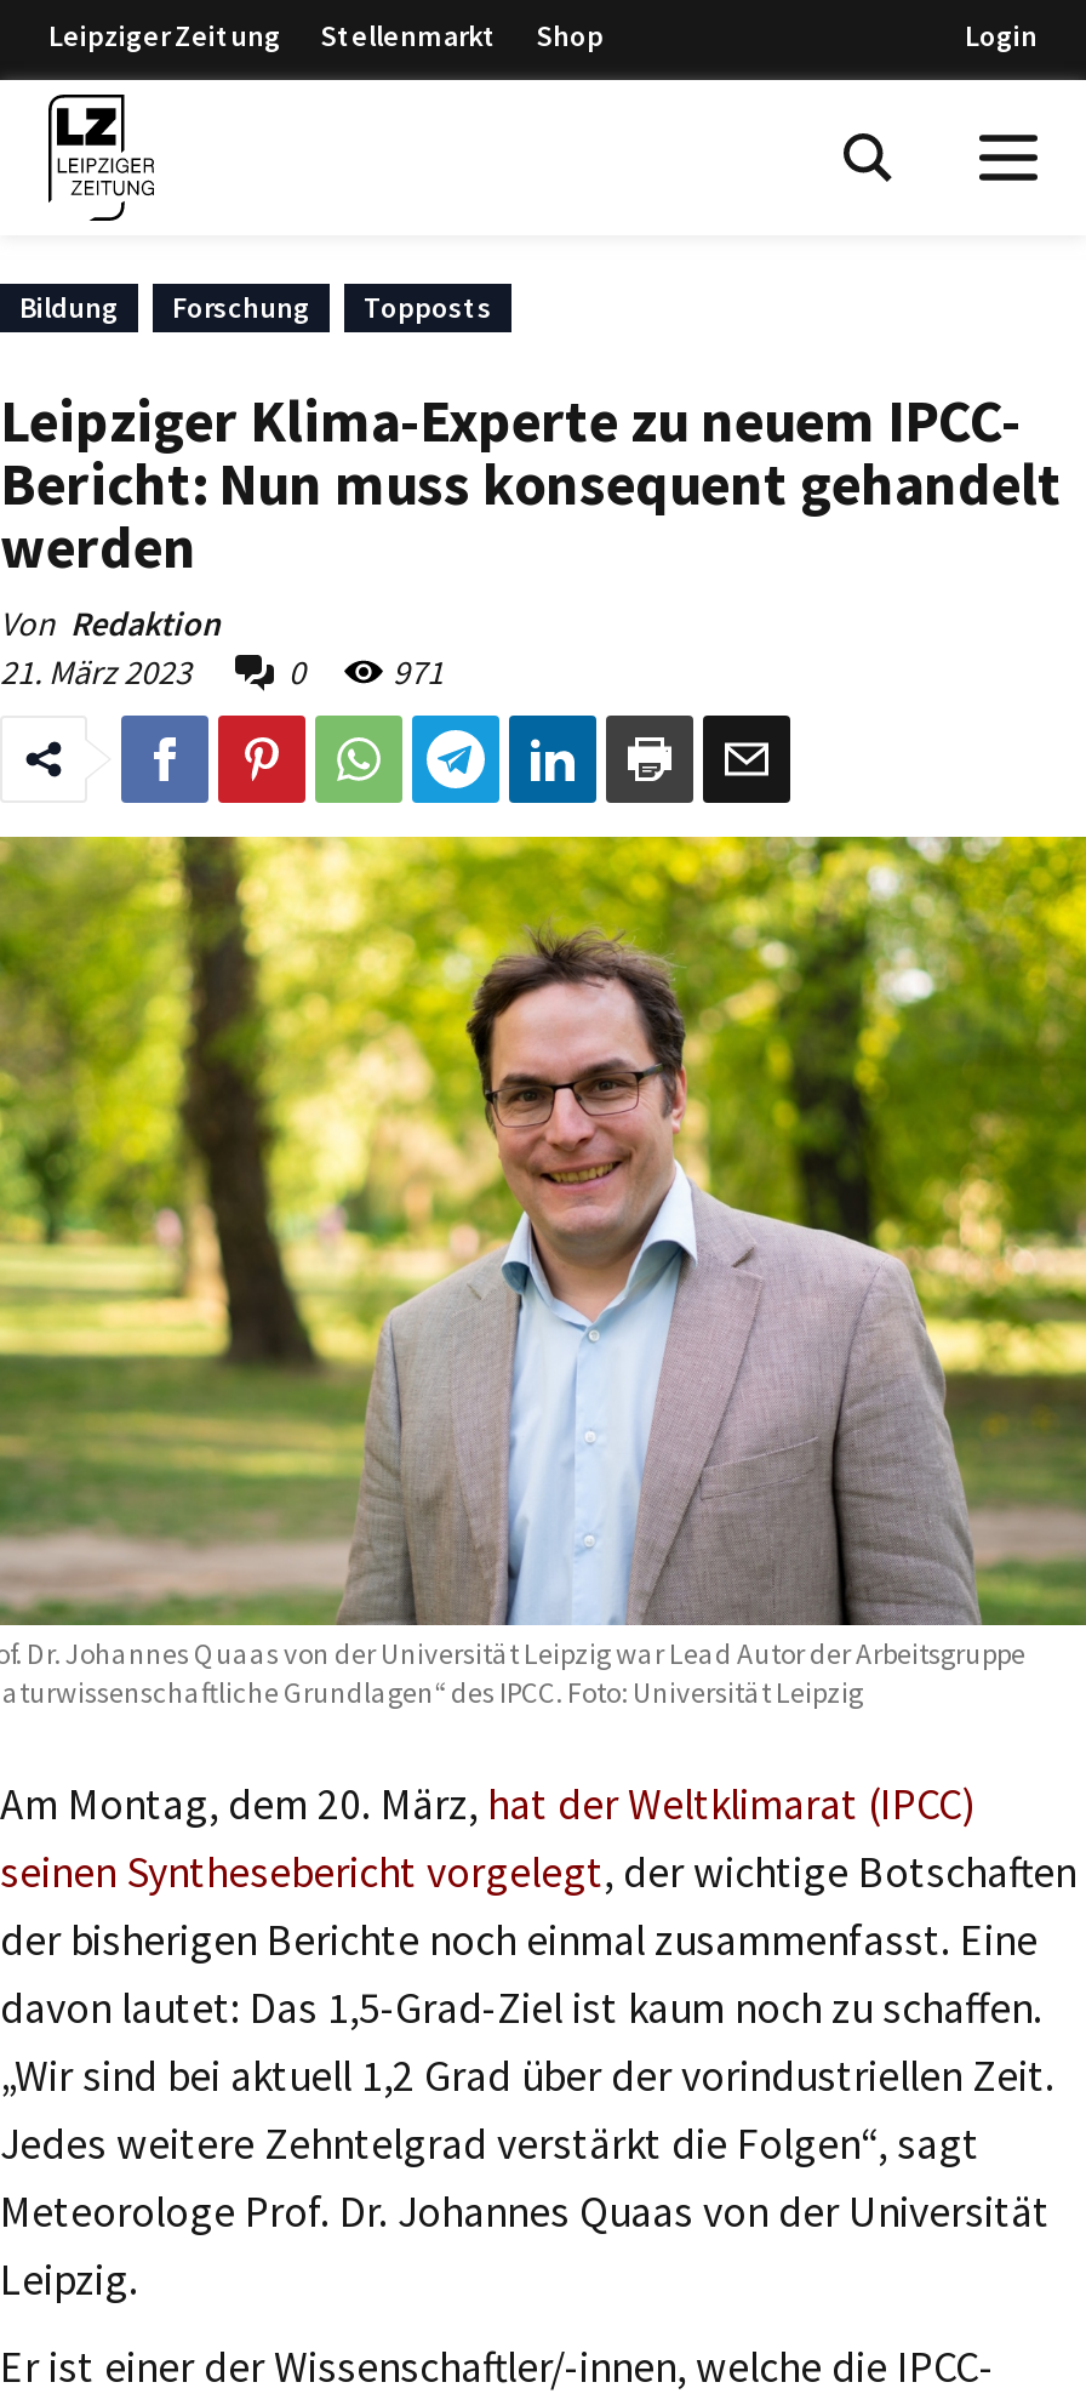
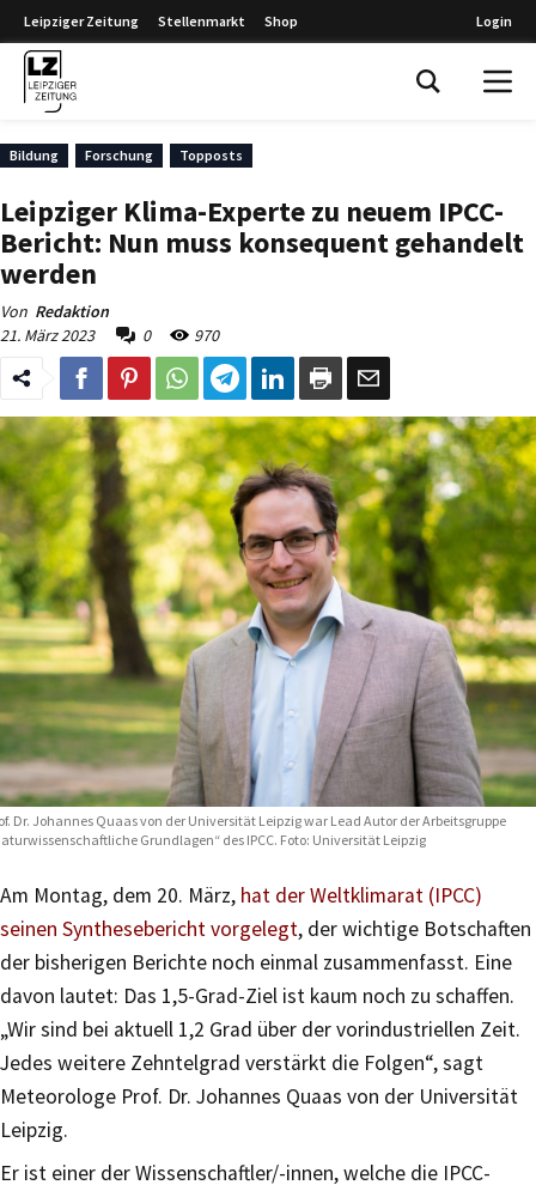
[288,650,444,694] 0 971 -> [142,324,219,346] 0 970

